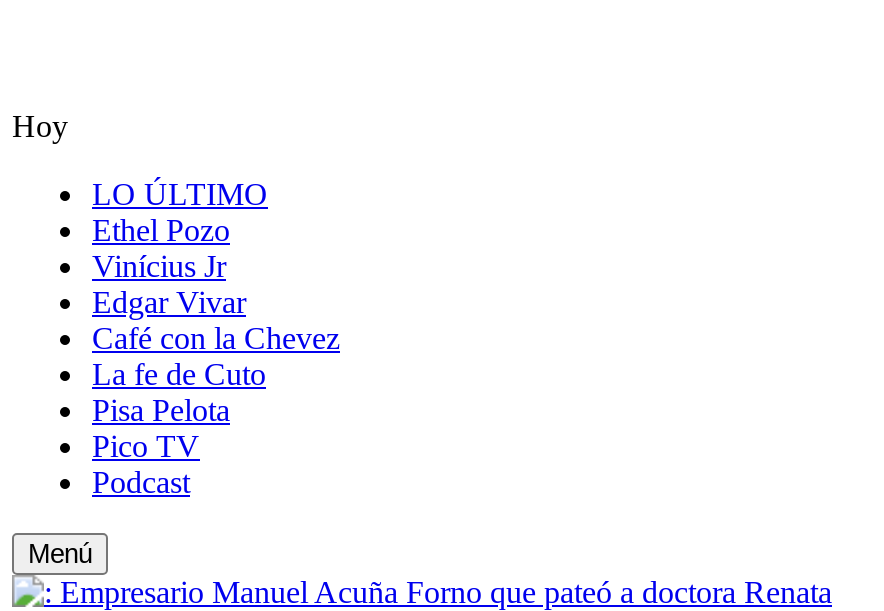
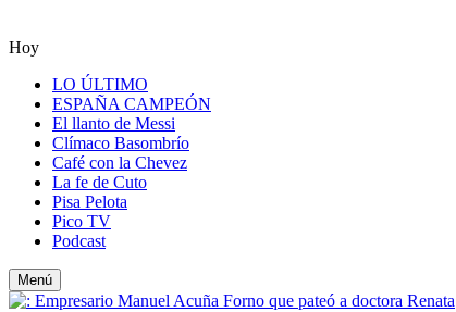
[92,213,246,319] Ethel Pozo | Vinícius Jr | Edgar Vivar -> [52,95,211,152] ESPAÑA CAMPEÓN | El llanto de Messi | Clímaco Basombrío

